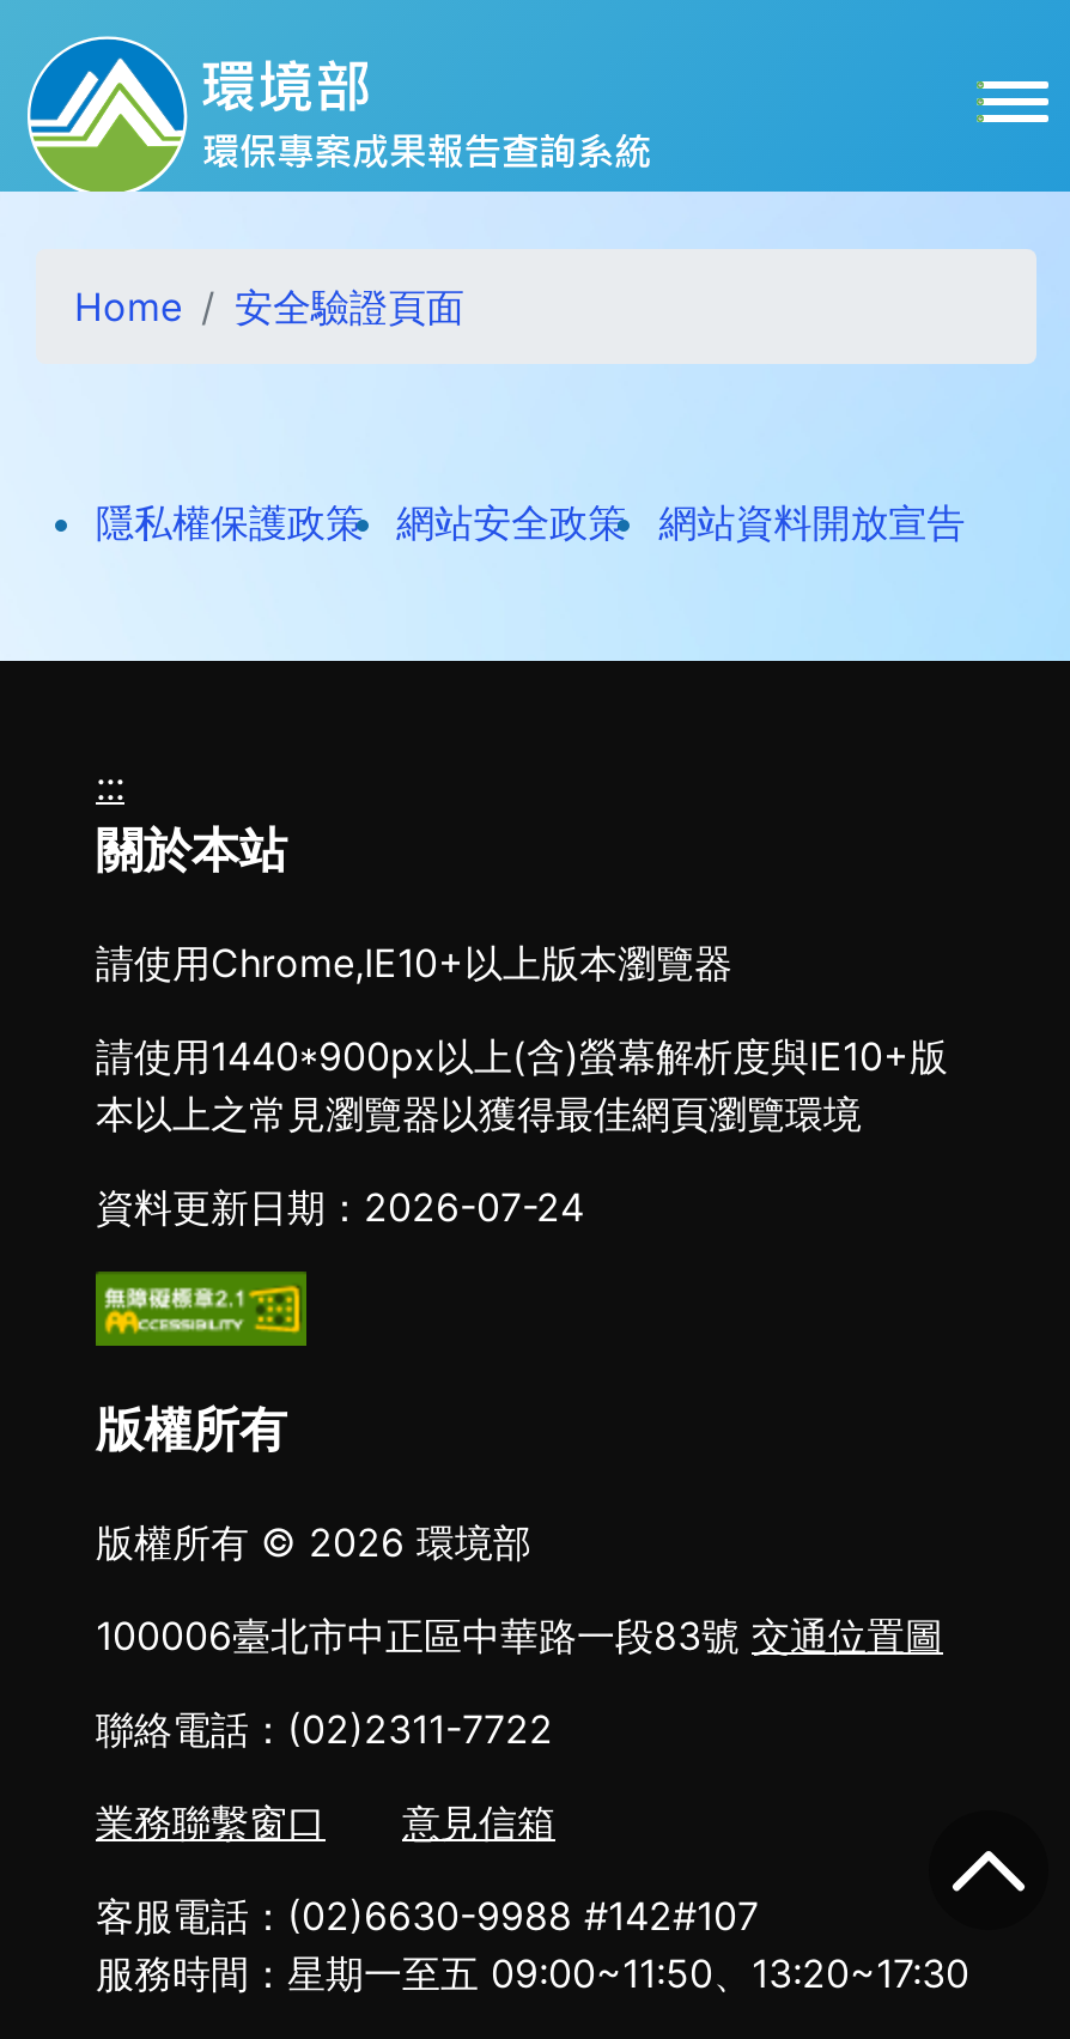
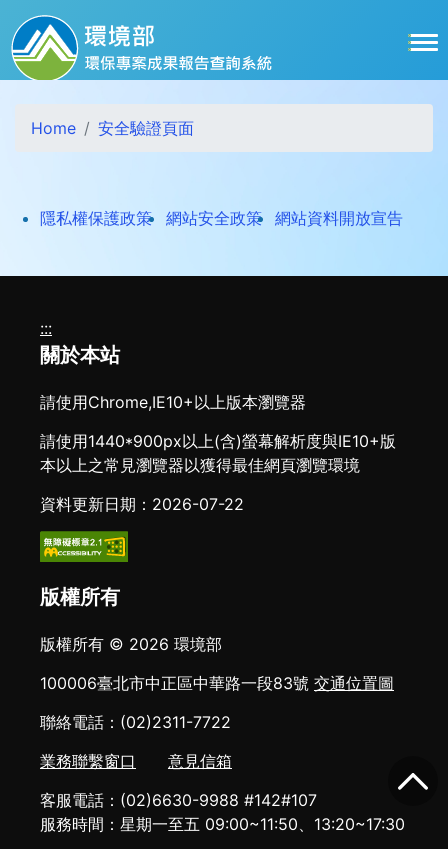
[96,1183,584,1231] 資料更新日期：2026-07-24 -> [40,494,244,514] 資料更新日期：2026-07-22

